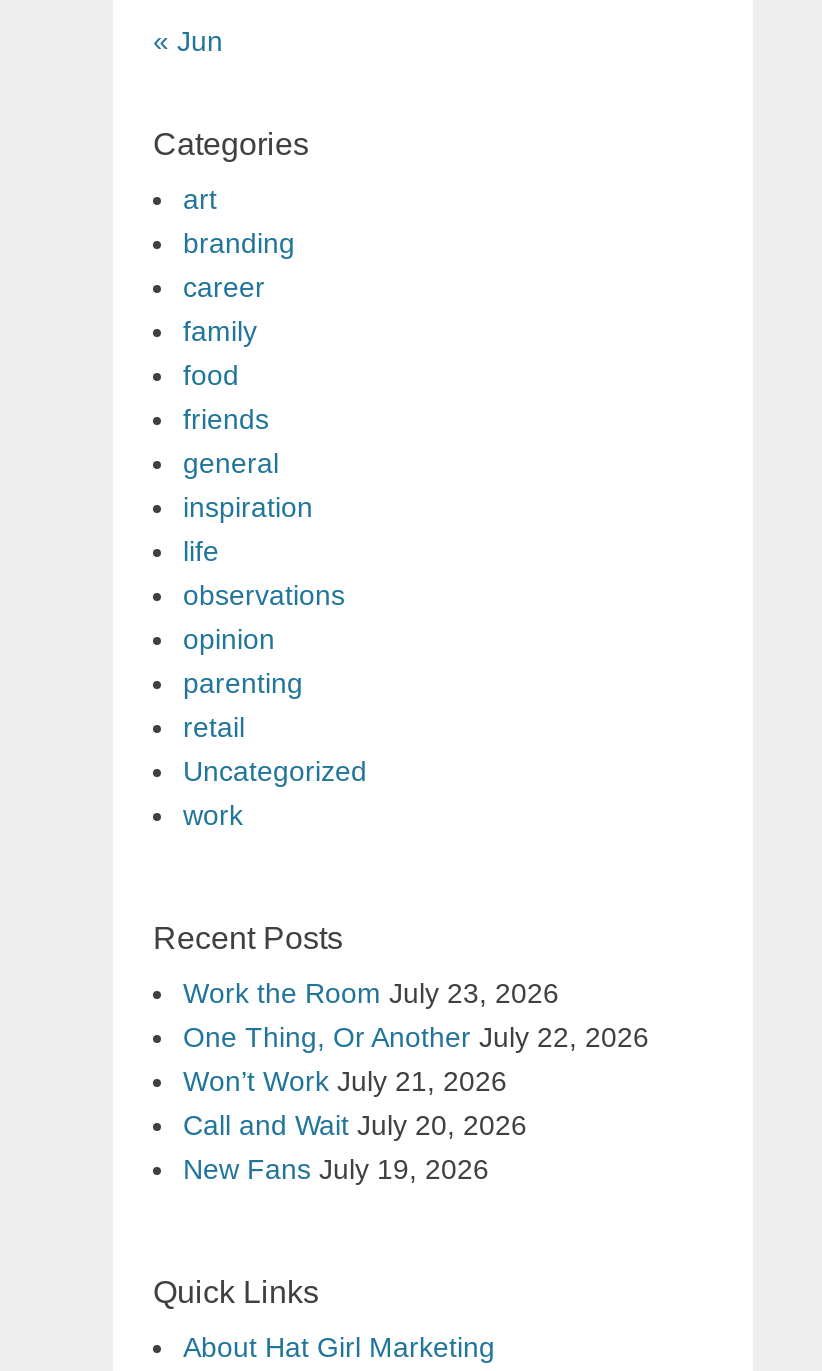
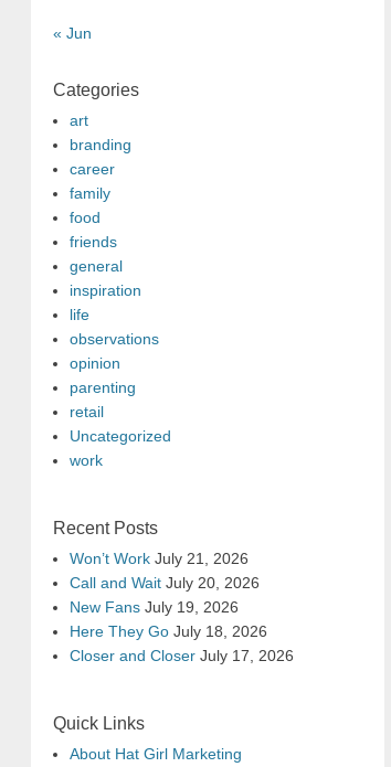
[183,978,649,1054] Work the Room July 23, 2026 | One Thing, Or Another July 22, 2026 -> none
moved [183,1066,527,1186] -> [70,550,260,616]: Won’t Work July 21, 2026 | Call and Wait July 20, 2026 | New Fans July 19, 2026
none -> [70,623,294,665] Here They Go July 18, 2026 | Closer and Closer July 17, 2026

